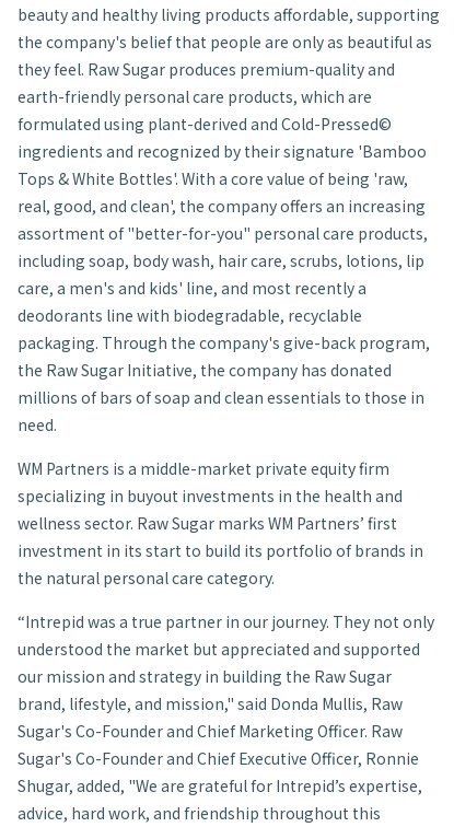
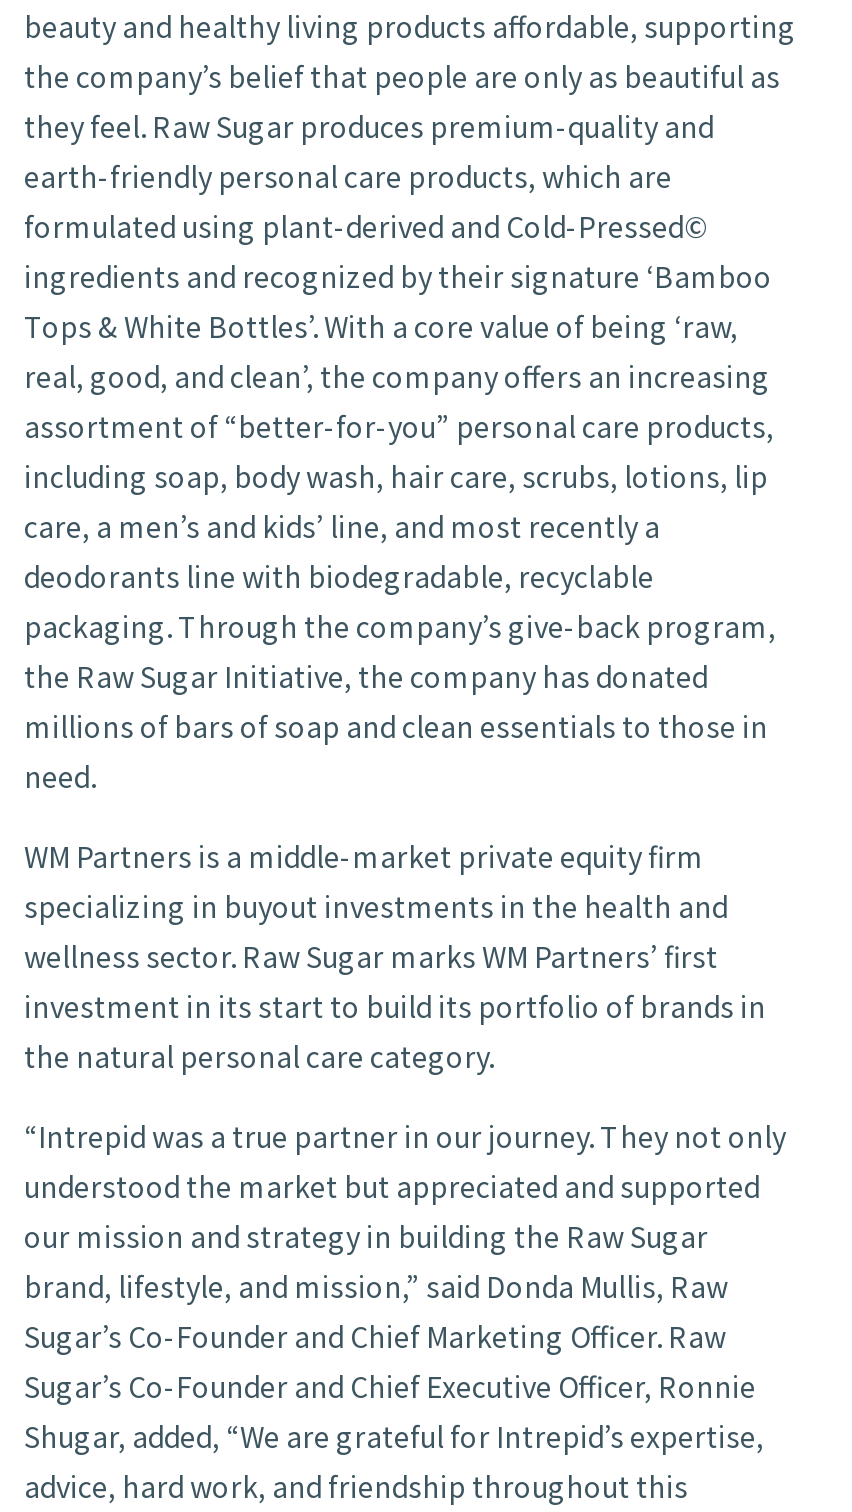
[18,30,432,52] the company's belief that people are only as beautiful as -> [24,55,780,95] the company’s belief that people are only as beautiful as
[18,140,427,162] ingredients and recognized by their signature 'Bamboo -> [24,255,772,295] ingredients and recognized by their signature ‘Bamboo
[18,167,408,189] Tops & White Bottles'. With a core value of being 'raw, -> [24,305,738,345] Tops & White Bottles’. With a core value of being ‘raw,
[18,194,426,216] real, good, and clean', the company offers an increasing -> [24,355,770,395] real, good, and clean’, the company offers an increasing
[18,222,428,244] assortment of "better-for-you" personal care products, -> [24,405,774,445] assortment of “better-for-you” personal care products,
[18,276,366,298] care, a men's and kids' line, and most recently a -> [24,505,660,545] care, a men’s and kids’ line, and most recently a
[18,331,430,353] packaging. Through the company's give-back program, -> [24,605,776,645] packaging. Through the company’s give-back program,
[18,692,403,714] brand, lifestyle, and mission," said Donda Mullis, Raw -> [24,1265,728,1305] brand, lifestyle, and mission,” said Donda Mullis, Raw
[18,719,403,741] Sugar's Co-Founder and Chief Marketing Officer. Raw -> [24,1315,726,1355] Sugar’s Co-Founder and Chief Marketing Officer. Raw
[18,747,419,769] Sugar's Co-Founder and Chief Executive Officer, Ronnie -> [24,1365,756,1405] Sugar’s Co-Founder and Chief Executive Officer, Ronnie
[18,774,422,796] Shugar, added, "We are grateful for Intrepid’s expertise, -> [24,1415,764,1455] Shugar, added, “We are grateful for Intrepid’s expertise,

